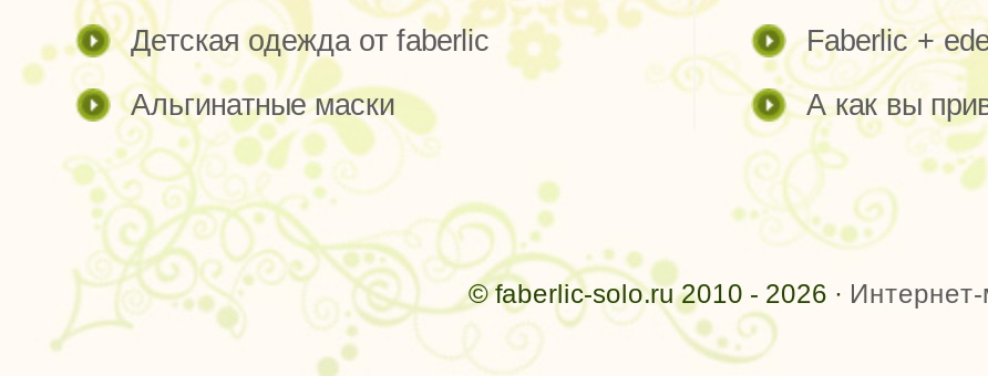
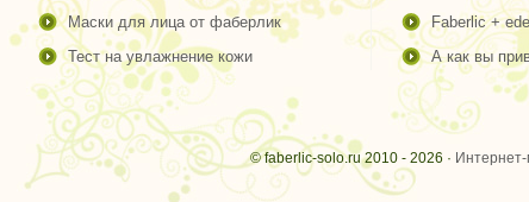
[151,24,490,57] детская одежда от faberlic -> [81,13,281,31] маски для лица от фаберлик
[151,88,394,121] альгинатные маски -> [76,47,253,65] тест на увлажнение кожи

